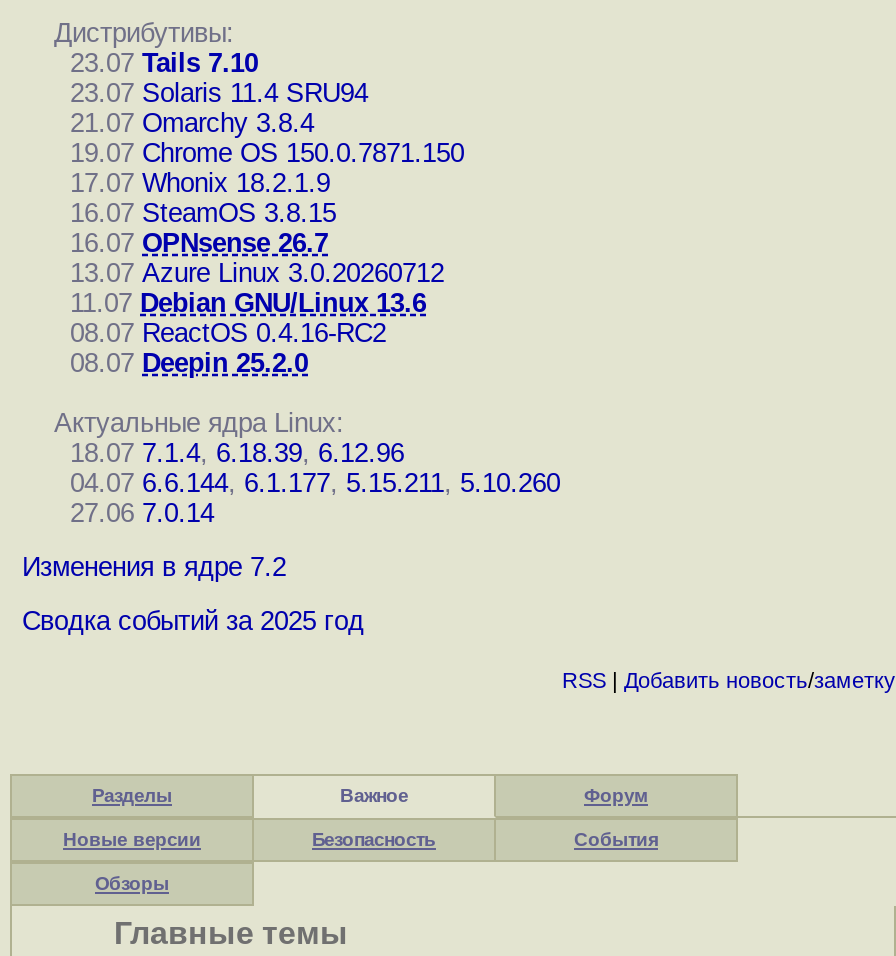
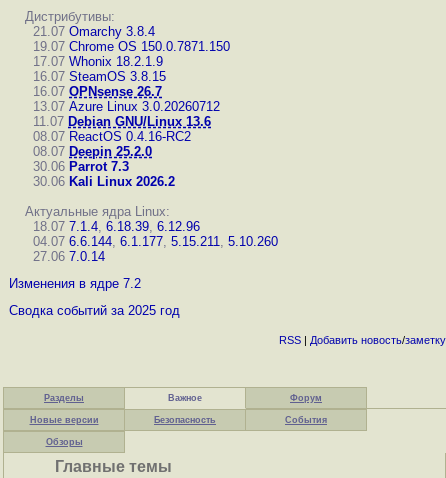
[54,48,368,108] 23.07 Tails 7.10 | 23.07 Solaris 11.4 SRU94 -> none
moved [54,108,464,378] -> [25,24,230,159]: 21.07 Omarchy 3.8.4 | 19.07 Chrome OS 150.0.7871.150 | 17.07 Whonix 18.2.1.9 | ... | 08.07 ReactOS 0.4.16-RC2 | 08.07 Deepin 25.2.0
none -> [25,159,175,189] 30.06 Parrot 7.3 | 30.06 Kali Linux 2026.2

